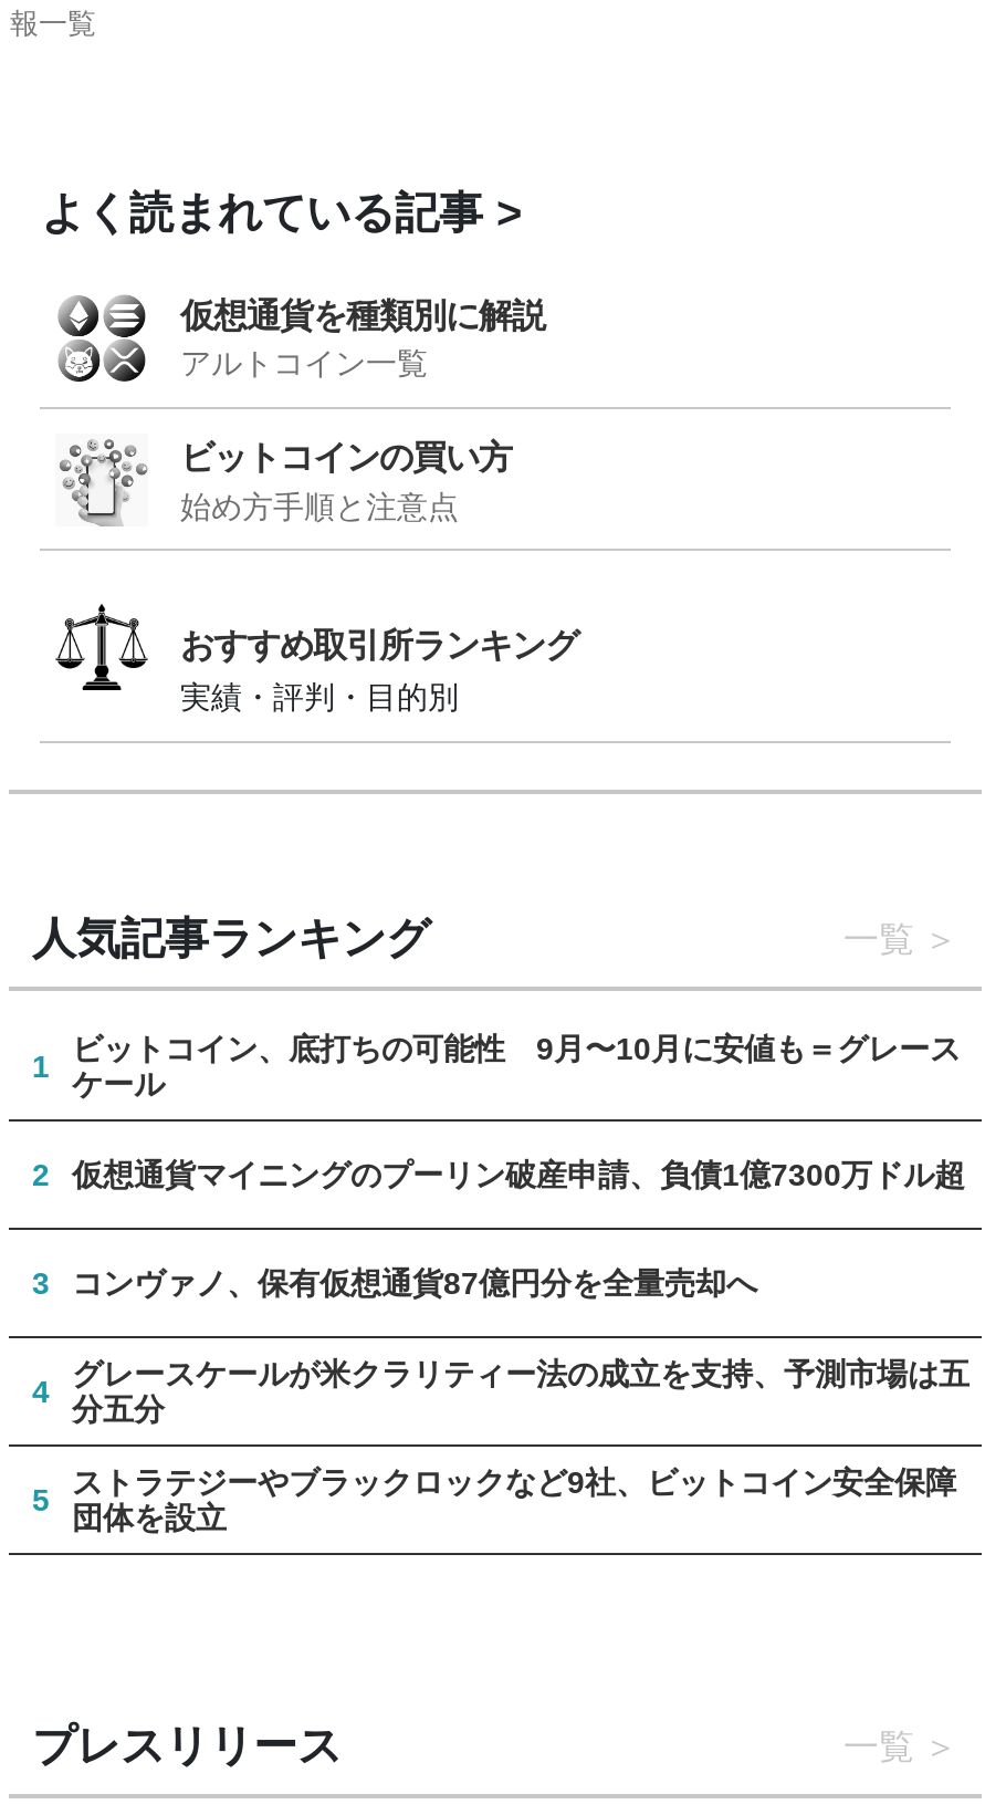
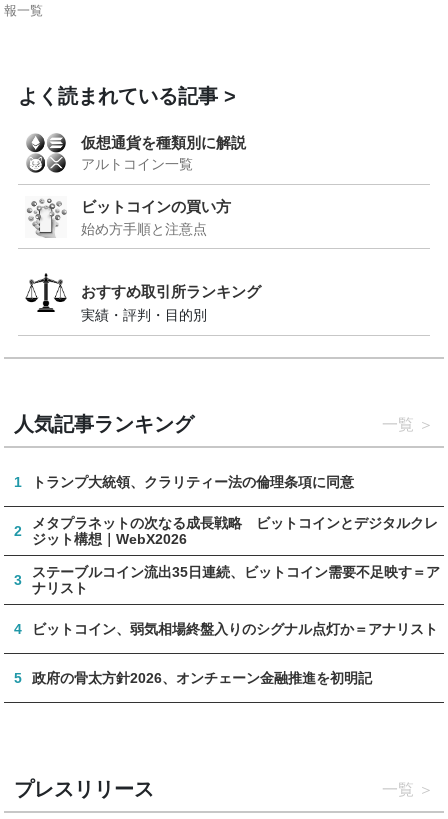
[72,1032,961,1103] ビットコイン、底打ちの可能性 9月〜10月に安値も＝グレース | ケール -> [32,474,354,490] トランプ大統領、クラリティー法の倫理条項に同意
[72,1158,965,1193] 仮想通貨マイニングのプーリン破産申請、負債1億7300万ドル超 -> [32,515,438,547] メタプラネットの次なる成長戦略 ビットコインとデジタルクレ | ジット構想｜WebX2026
[72,1266,757,1302] コンヴァノ、保有仮想通貨87億円分を全量売却へ -> [32,564,440,596] ステーブルコイン流出35日連続、ビットコイン需要不足映す＝ア | ナリスト
[72,1357,970,1428] グレースケールが米クラリティー法の成立を支持、予測市場は五 | 分五分 -> [32,621,438,637] ビットコイン、弱気相場終盤入りのシグナル点灯か＝アナリスト
[72,1465,956,1536] ストラテジーやブラックロックなど9社、ビットコイン安全保障 | 団体を設立 -> [32,670,372,686] 政府の骨太方針2026、オンチェーン金融推進を初明記

